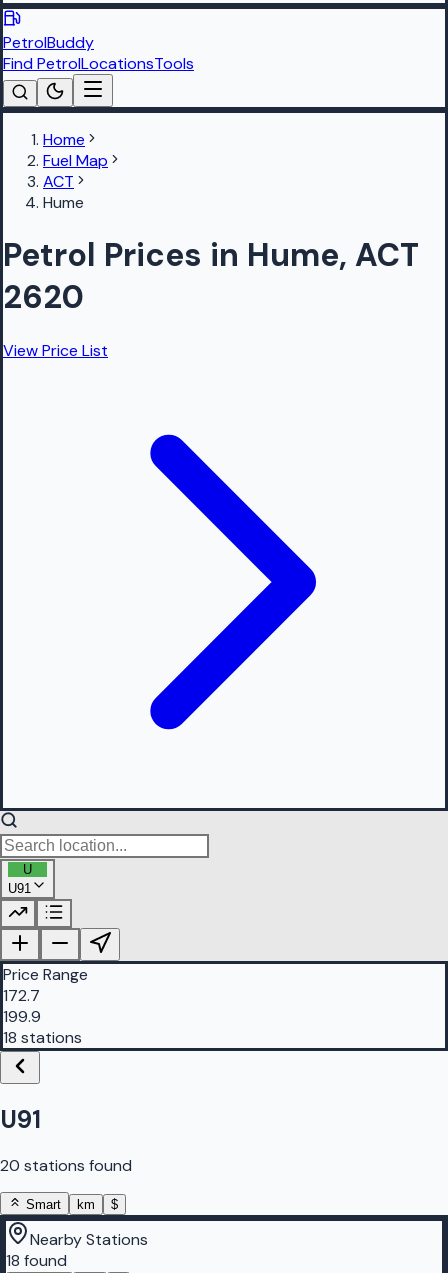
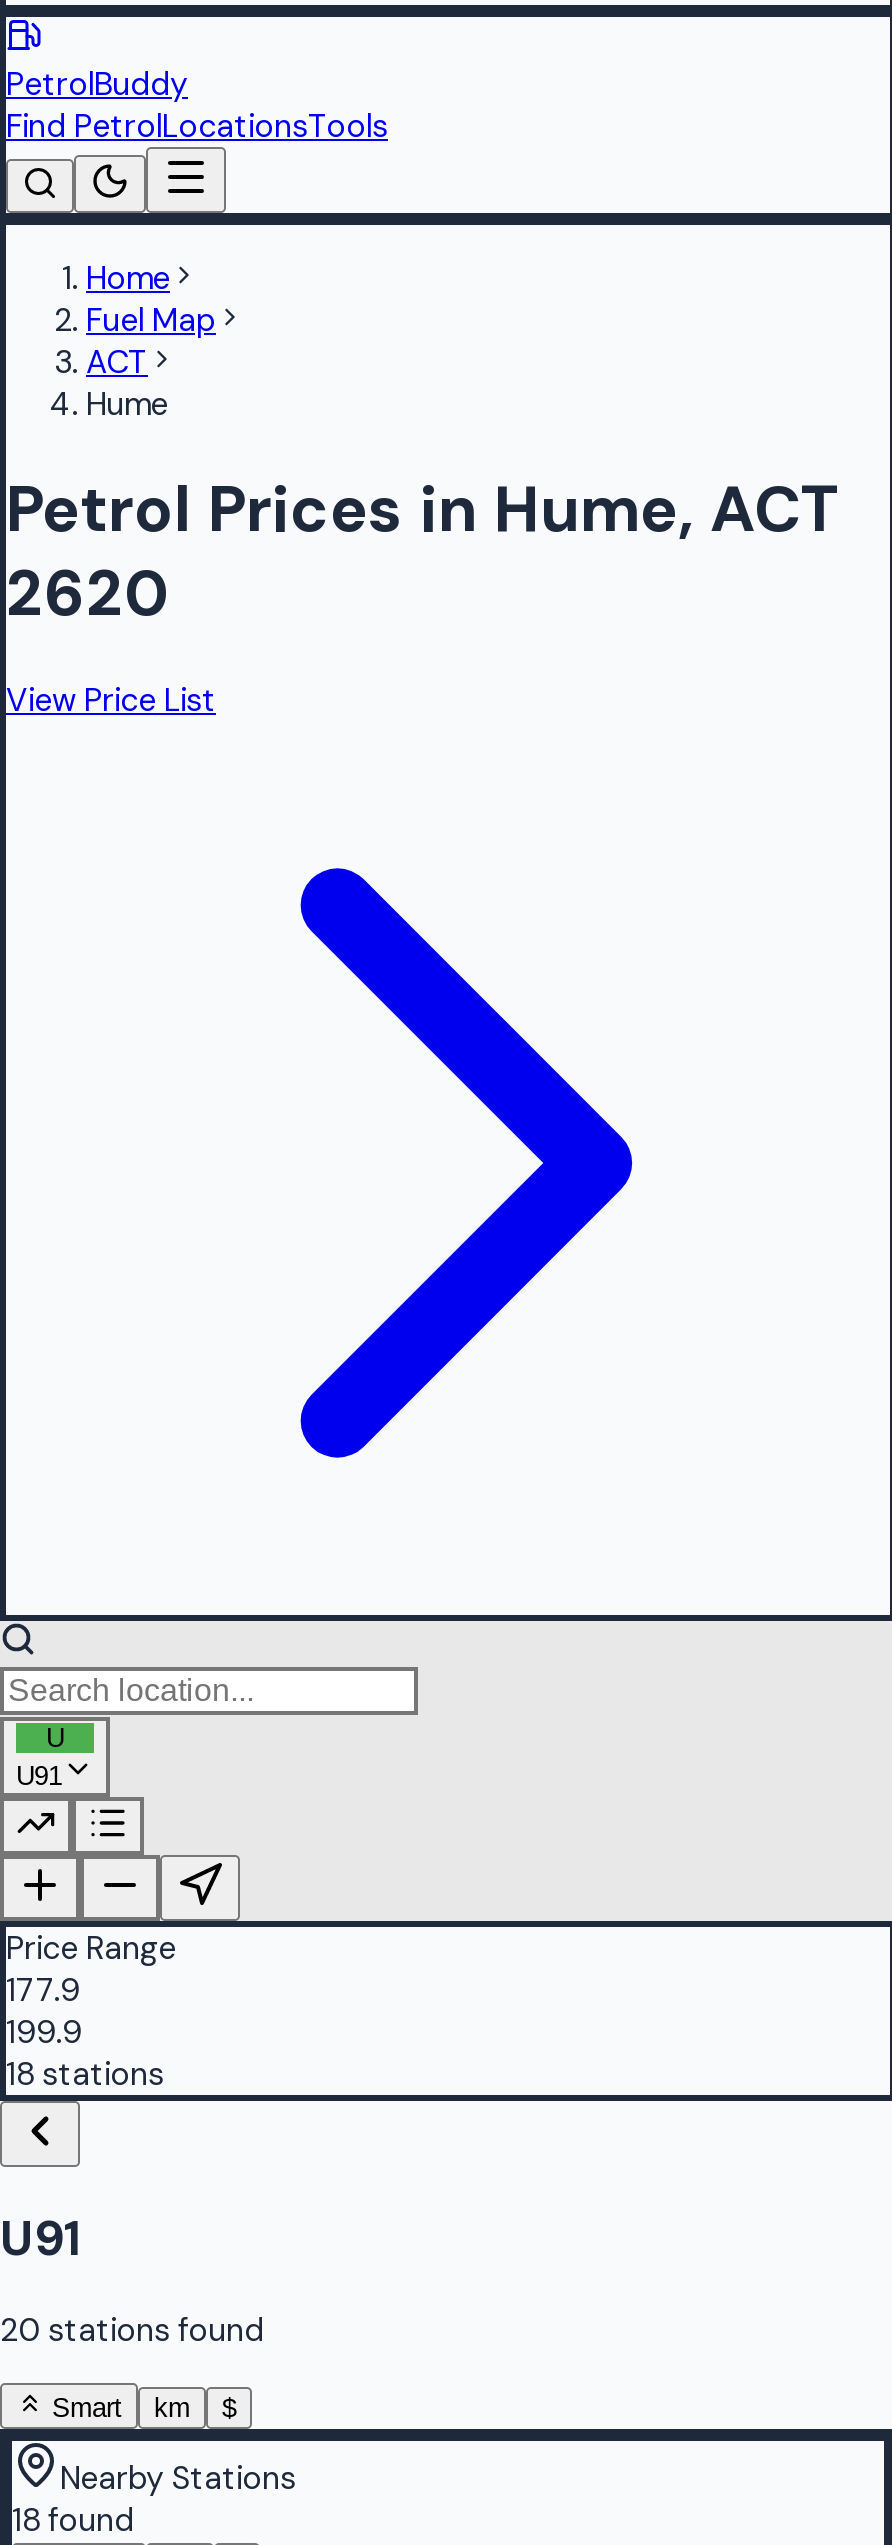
[3,985,40,1006] 172.7 -> [6,1969,80,2011] 177.9

